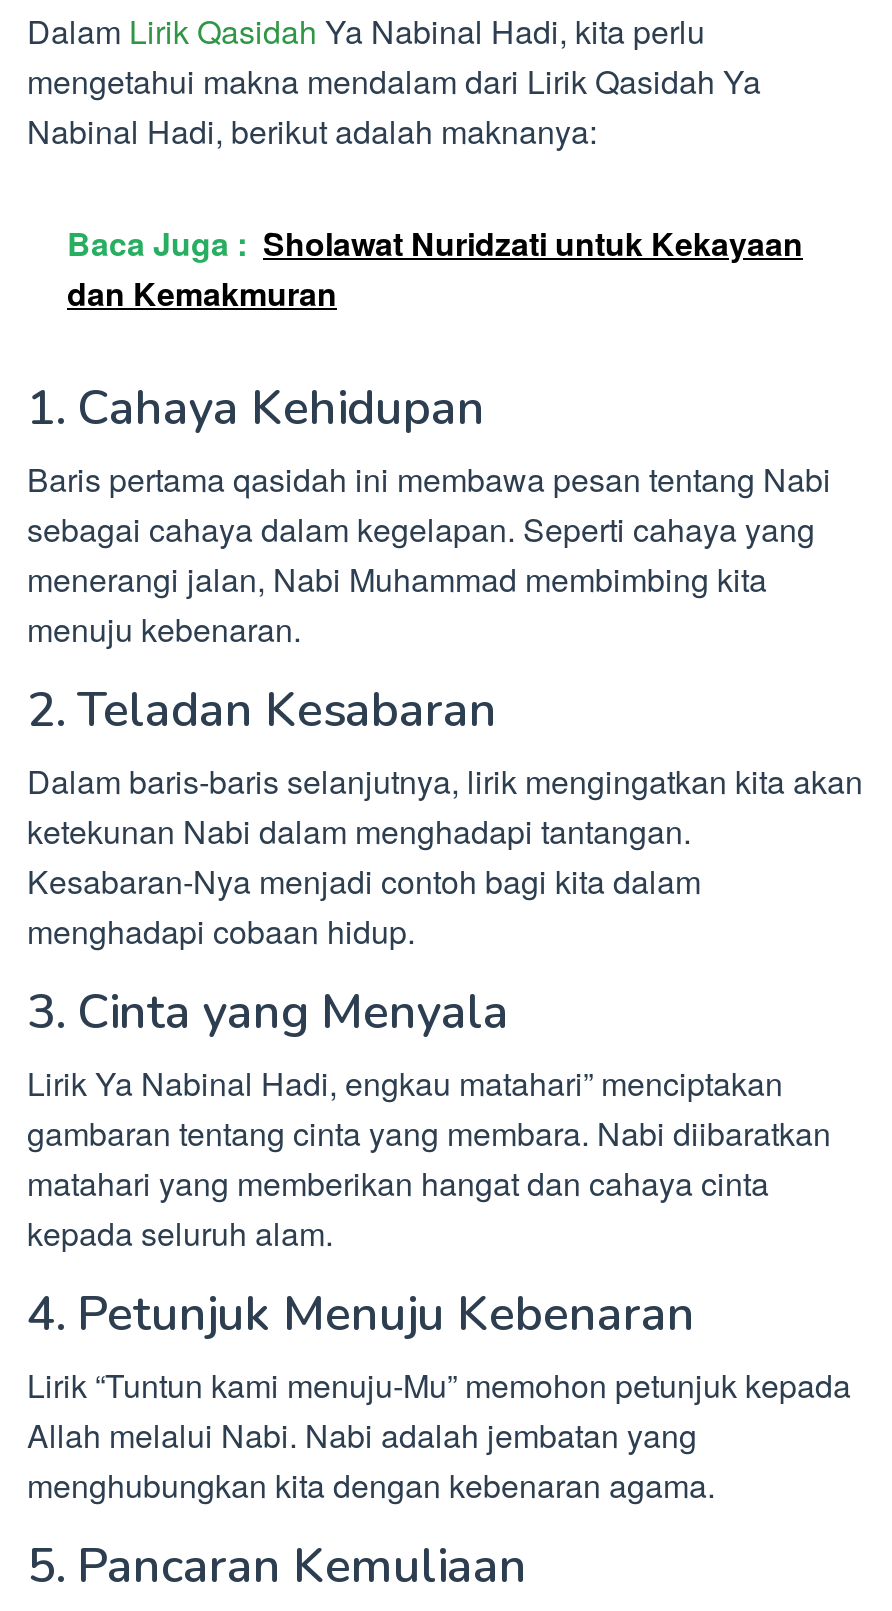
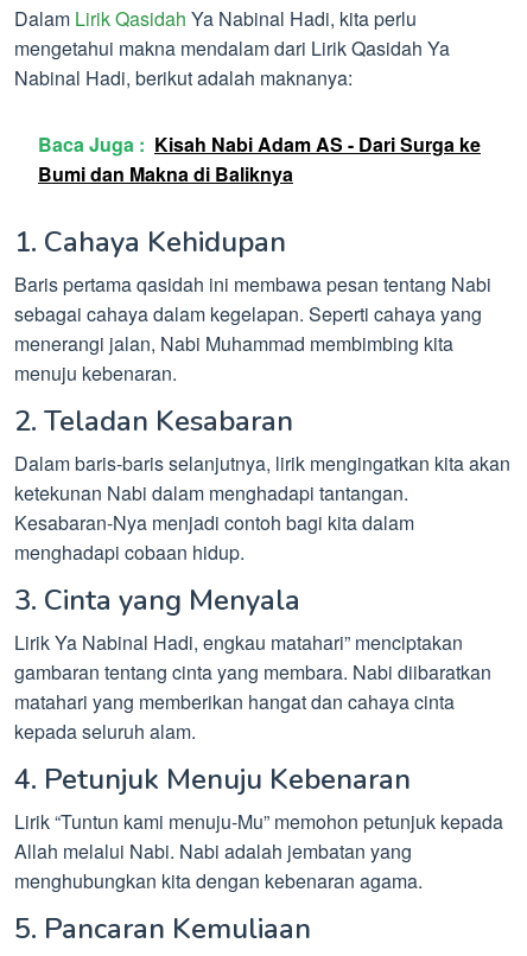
[67,221,803,317] Baca Juga : Sholawat Nuridzati untuk Kekayaan | dan Kemakmuran -> [38,131,481,188] Baca Juga : Kisah Nabi Adam AS - Dari Surga ke | Bumi dan Makna di Baliknya

